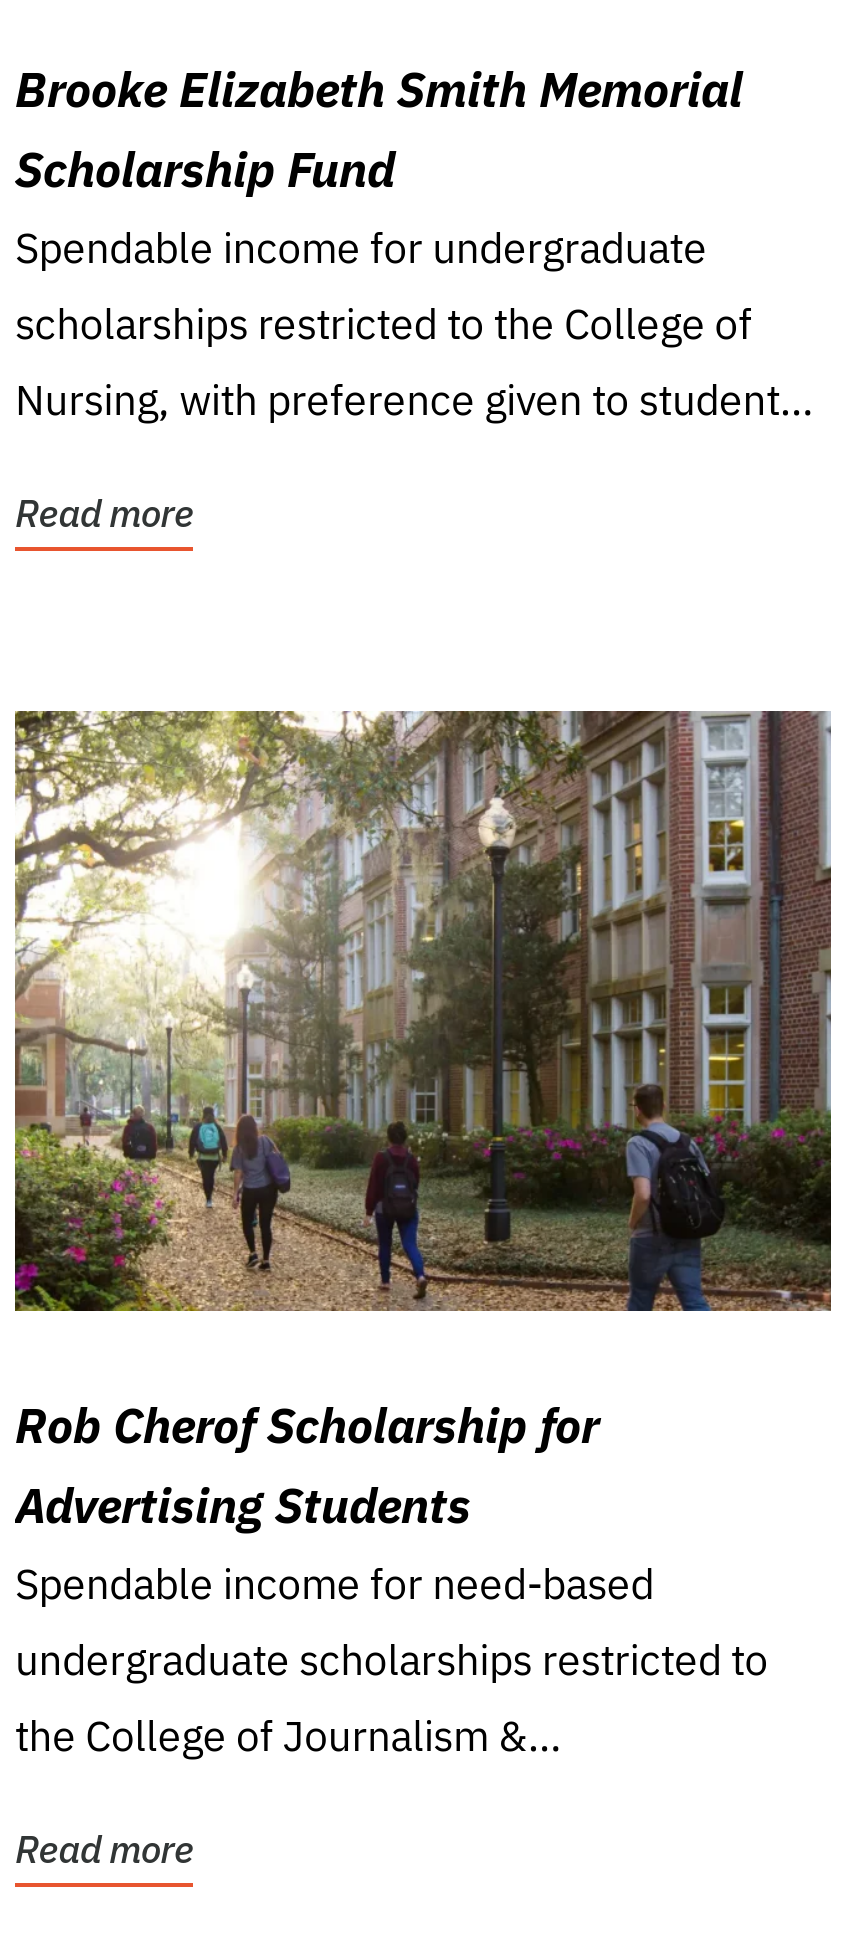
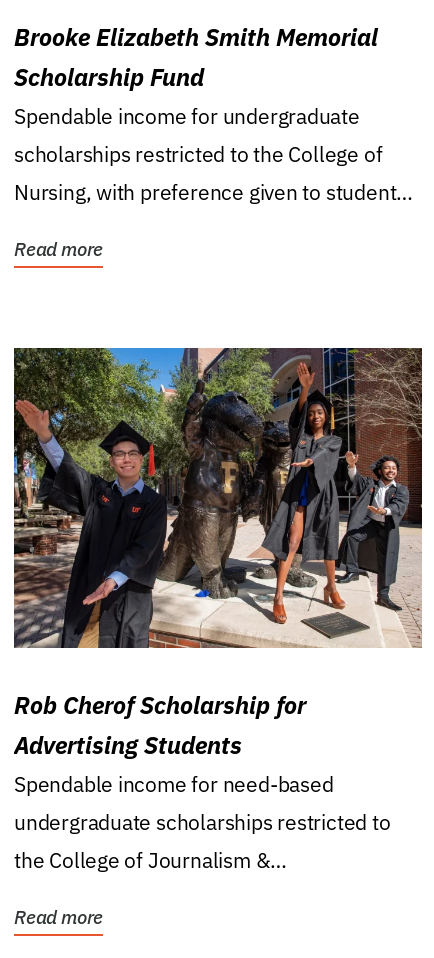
[13,709,833,1313] [image] -> [13,347,423,649] [image]

